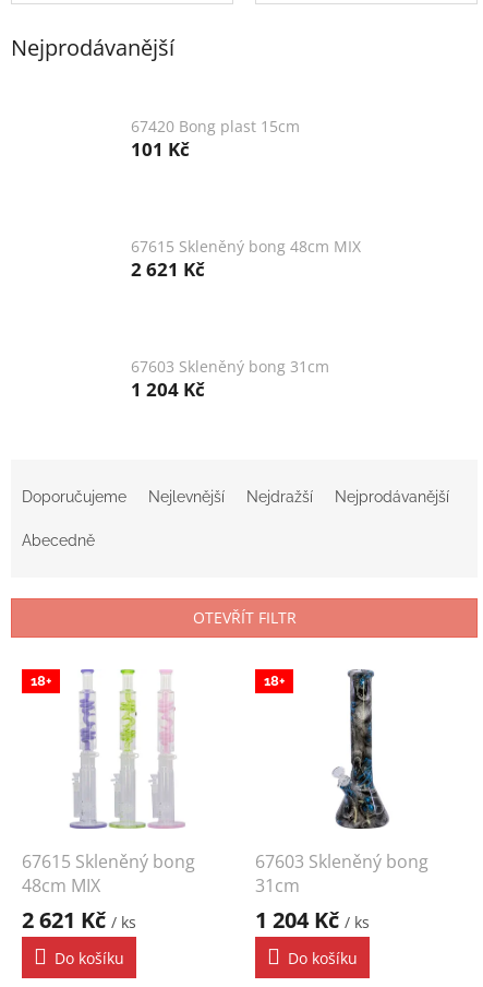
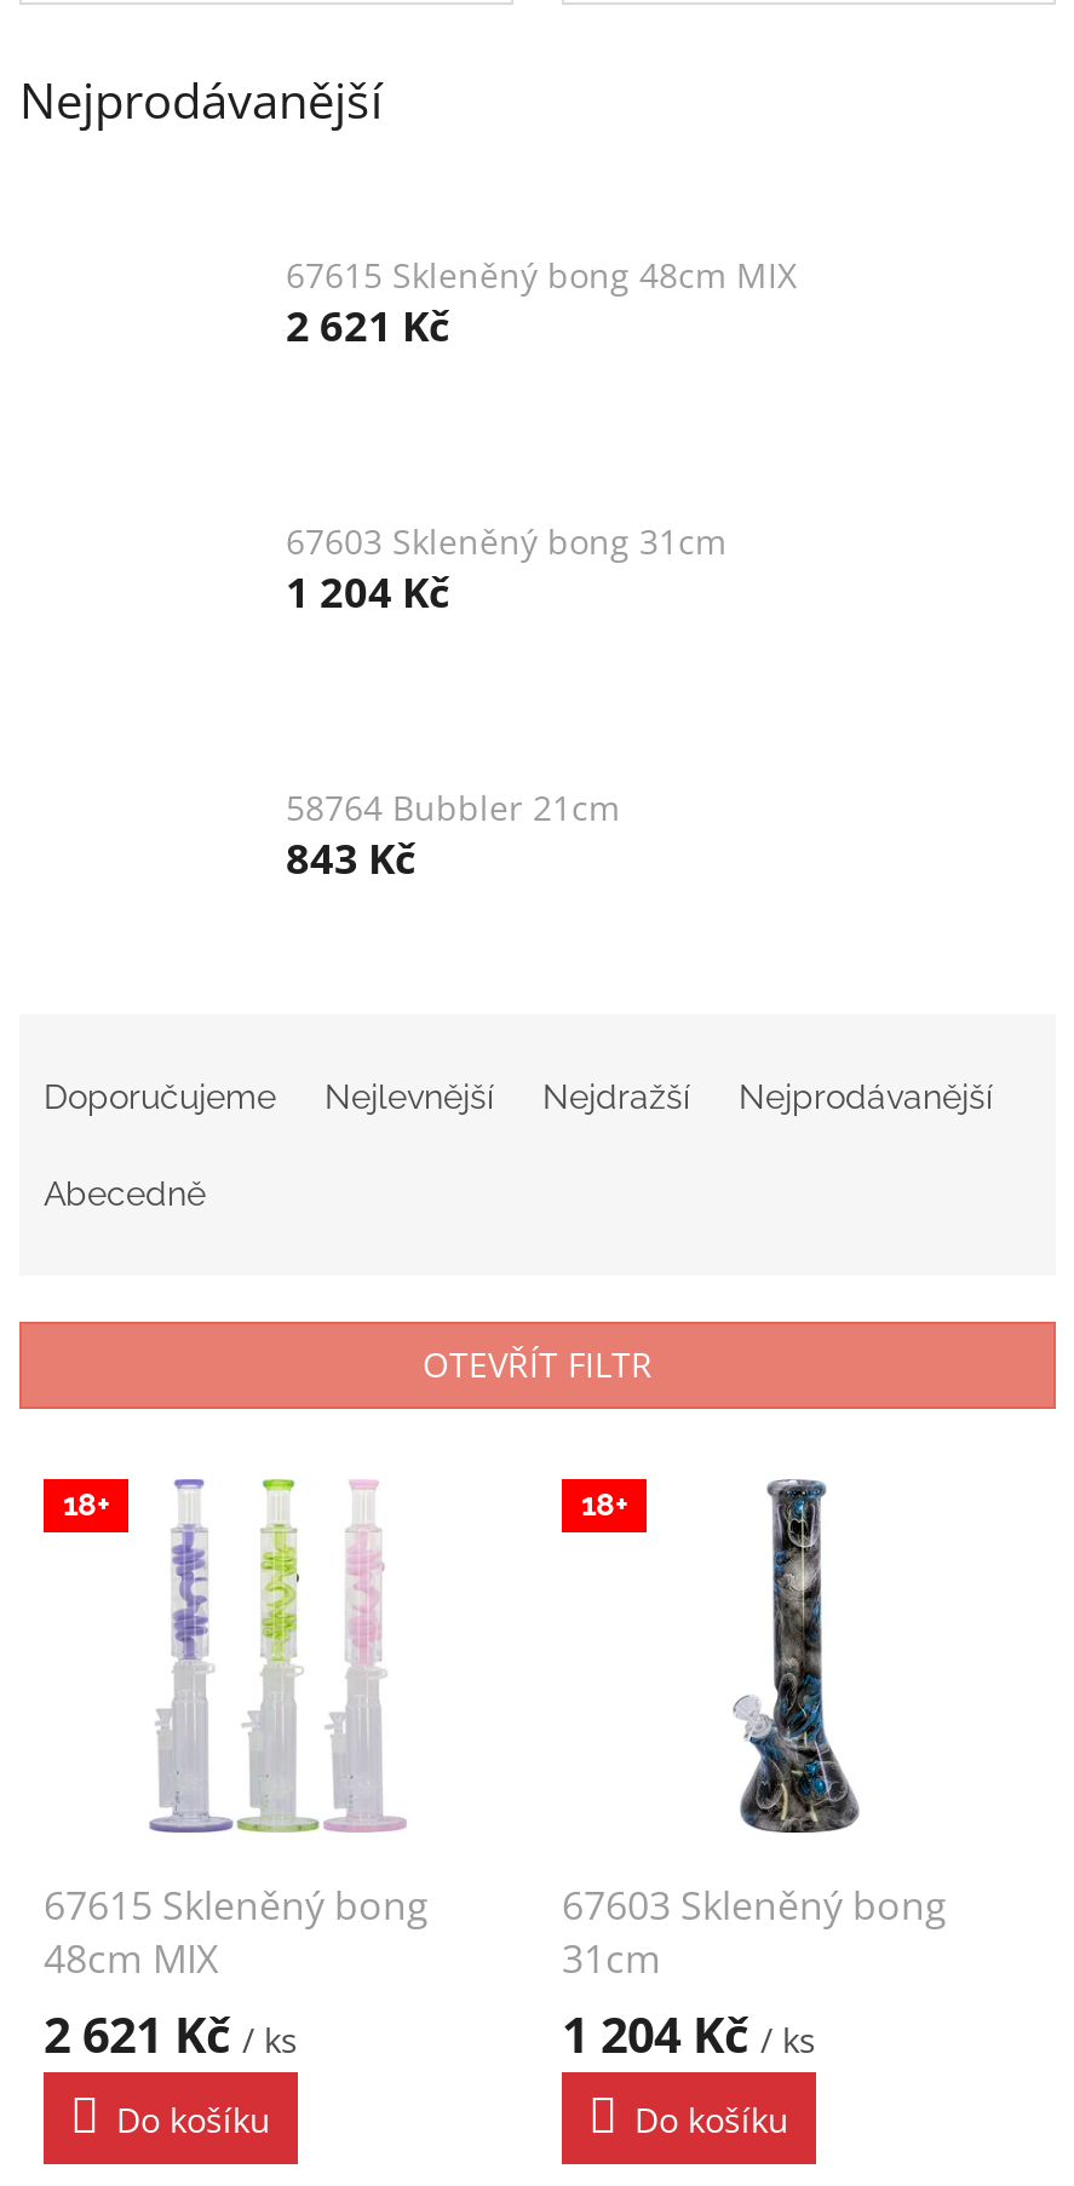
[131,116,300,162] 67420 Bong plast 15cm | 101 Kč -> none
moved [131,236,361,402] -> [286,252,797,620]: 67615 Skleněný bong 48cm MIX | 2 621 Kč | 67603 Skleněný bong 31cm | 1 204 Kč
none -> [286,784,620,886] 58764 Bubbler 21cm | 843 Kč

